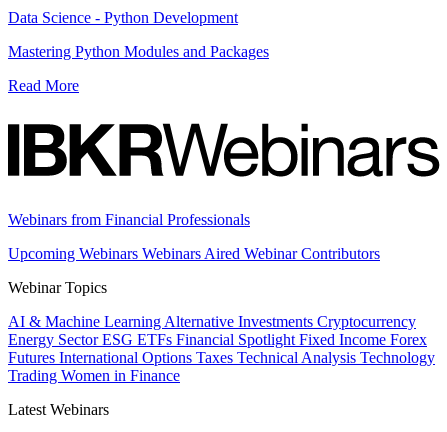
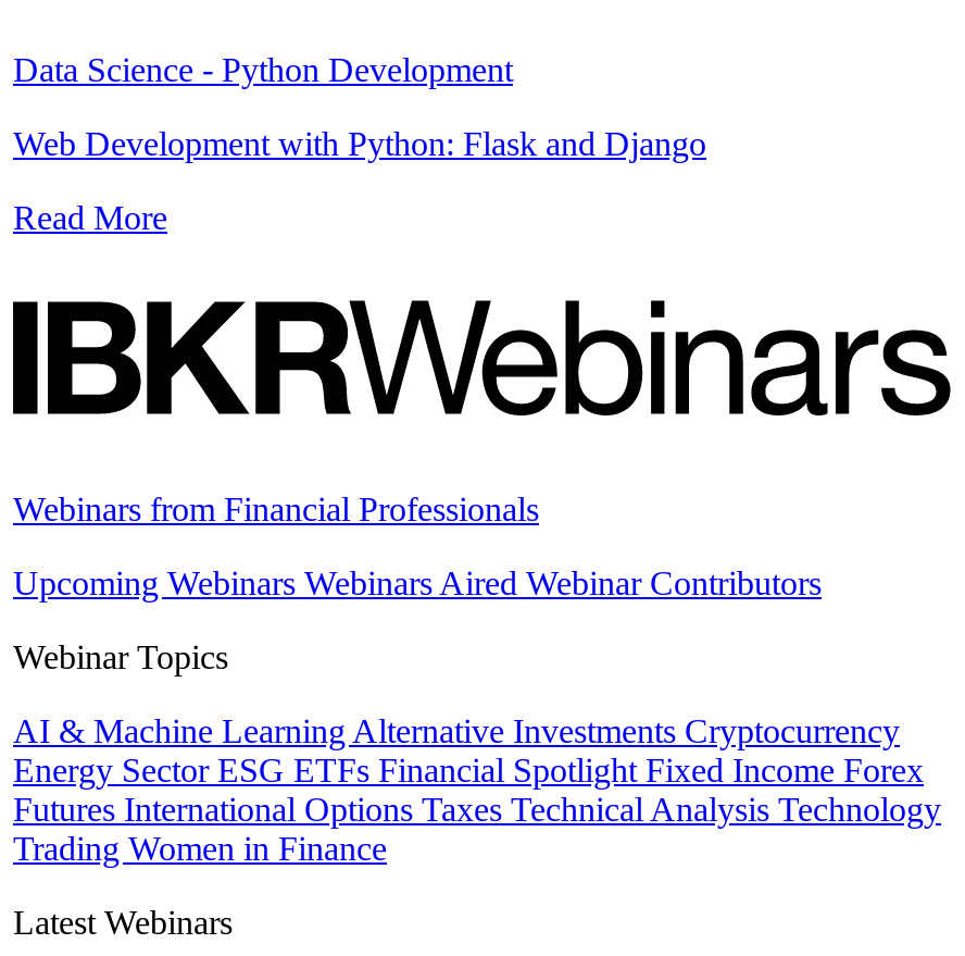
[8,43,269,60] Mastering Python Modules and Packages -> [13,126,706,163] Web Development with Python: Flask and Django

